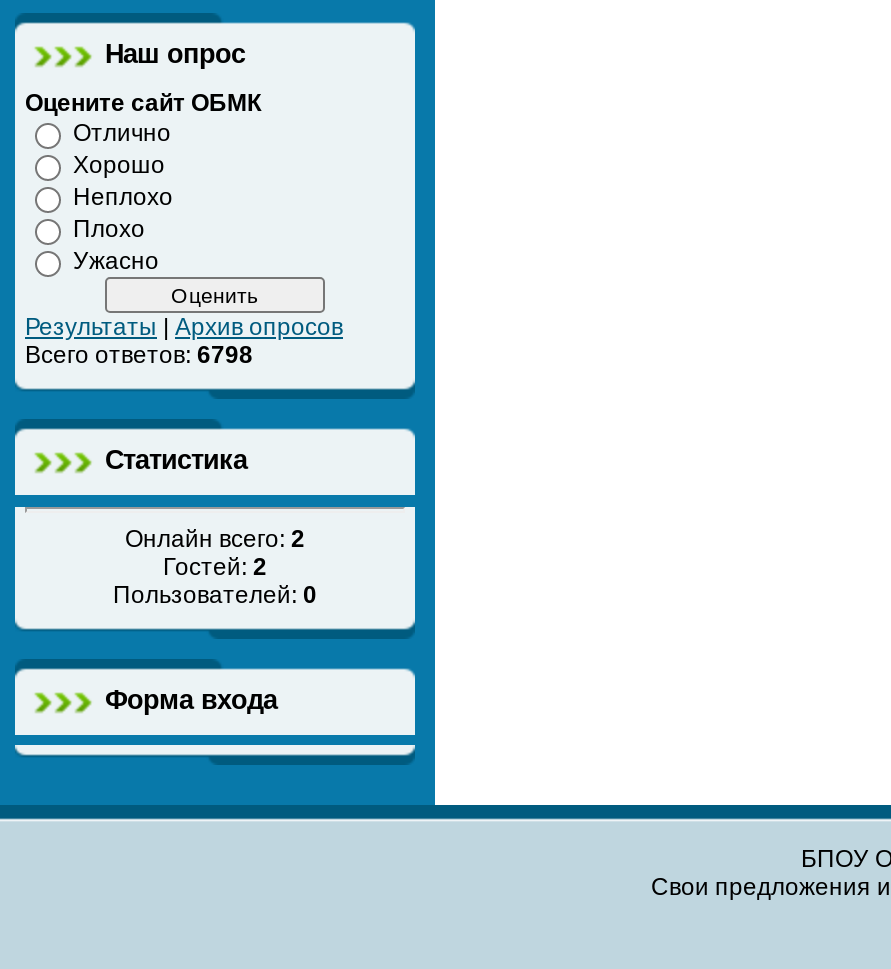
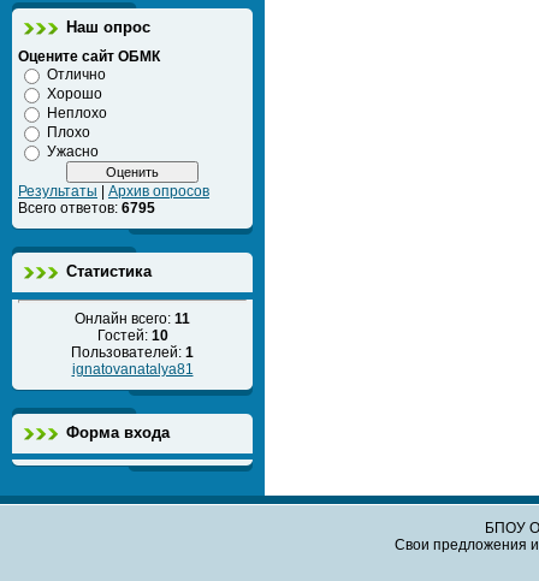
[25,341,253,369] Всего ответов:6798 -> [18,200,155,217] Всего ответов:6795
[113,525,317,609] Онлайн всего: 2 | Гостей: 2 | Пользователей: 0 -> [71,310,194,378] Онлайн всего: 11 | Гостей: 10 | Пользователей: 1 | ignatovanatalya81

